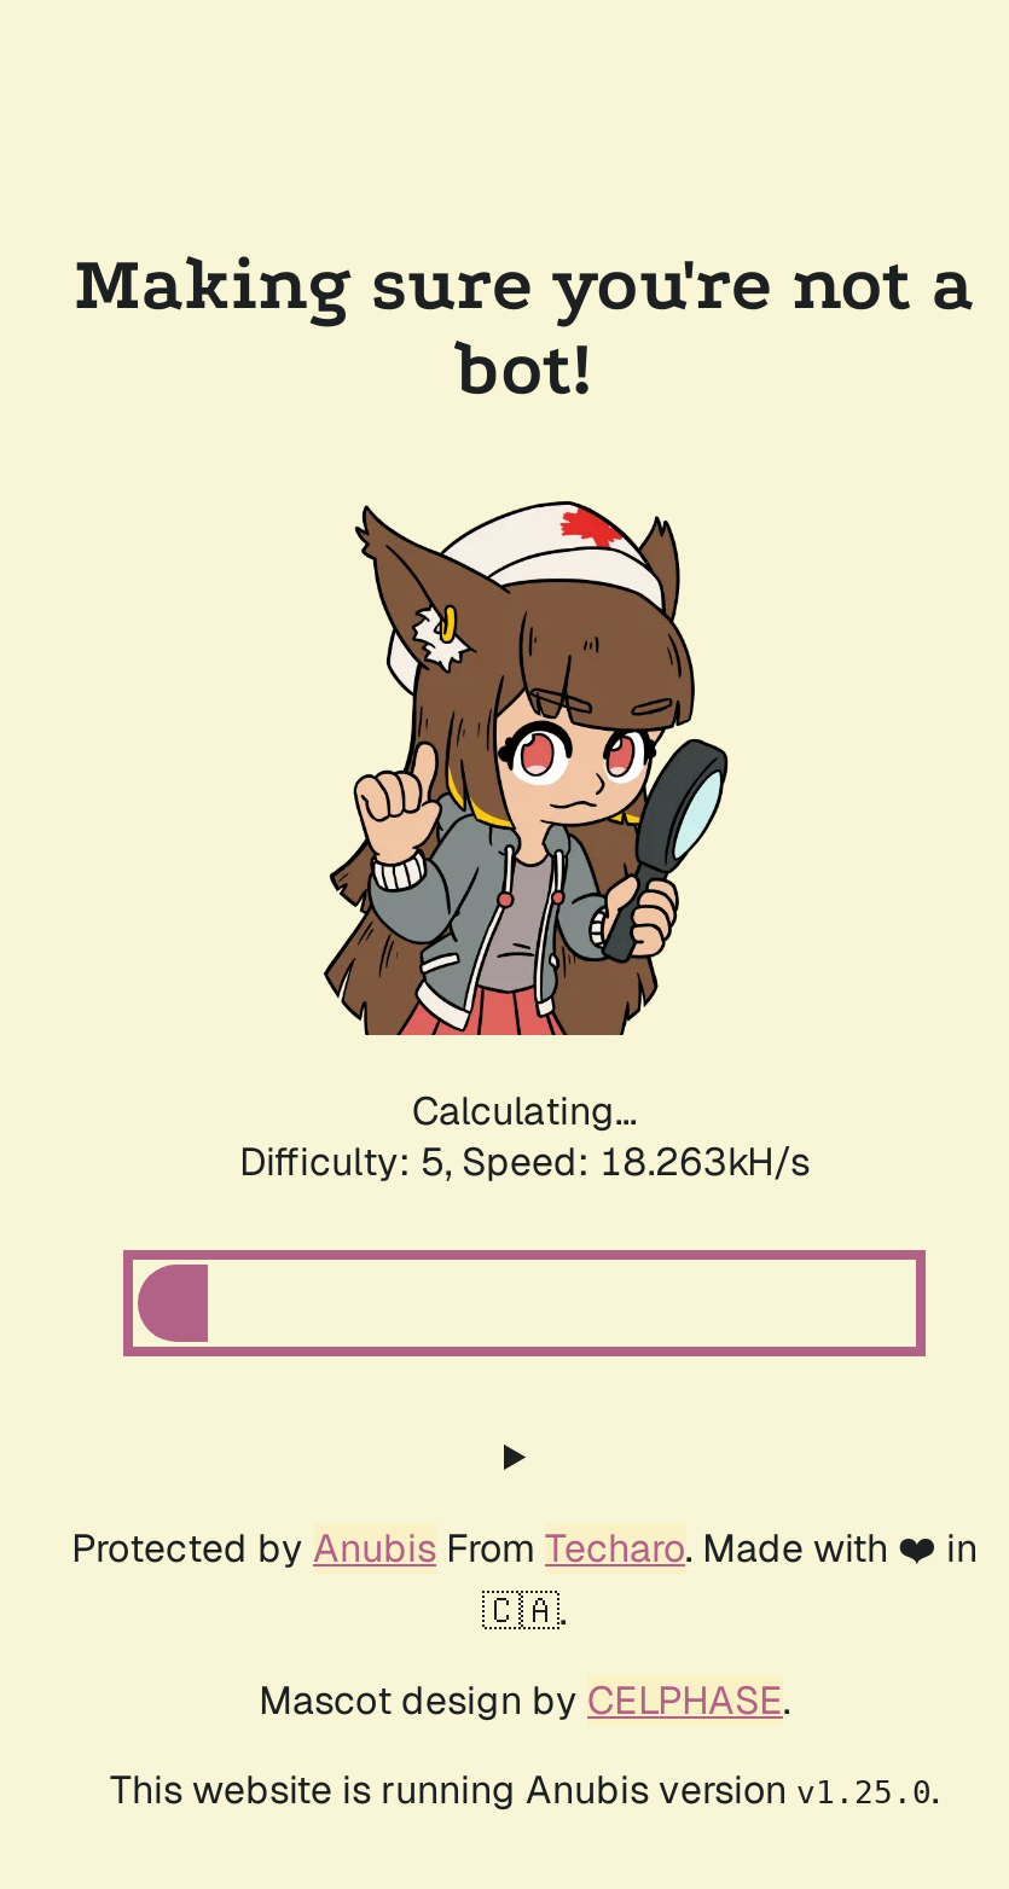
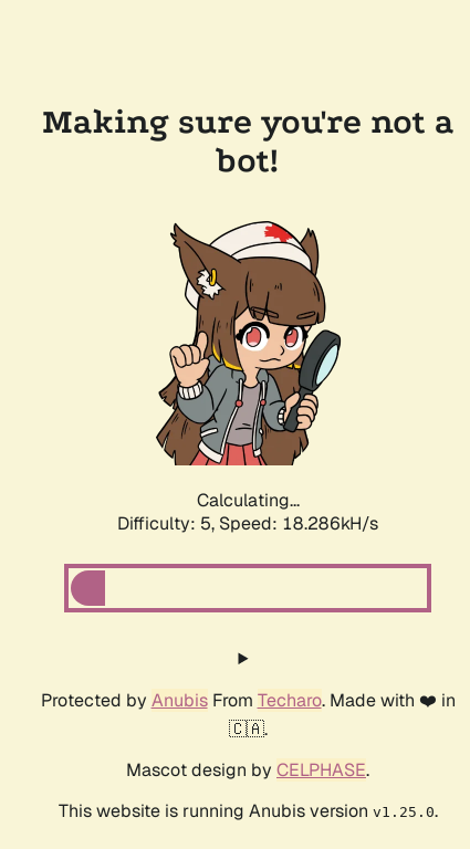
[239,1137,810,1187] Difficulty: 5, Speed: 18.263kH/s -> [117,512,378,535] Difficulty: 5, Speed: 18.286kH/s

